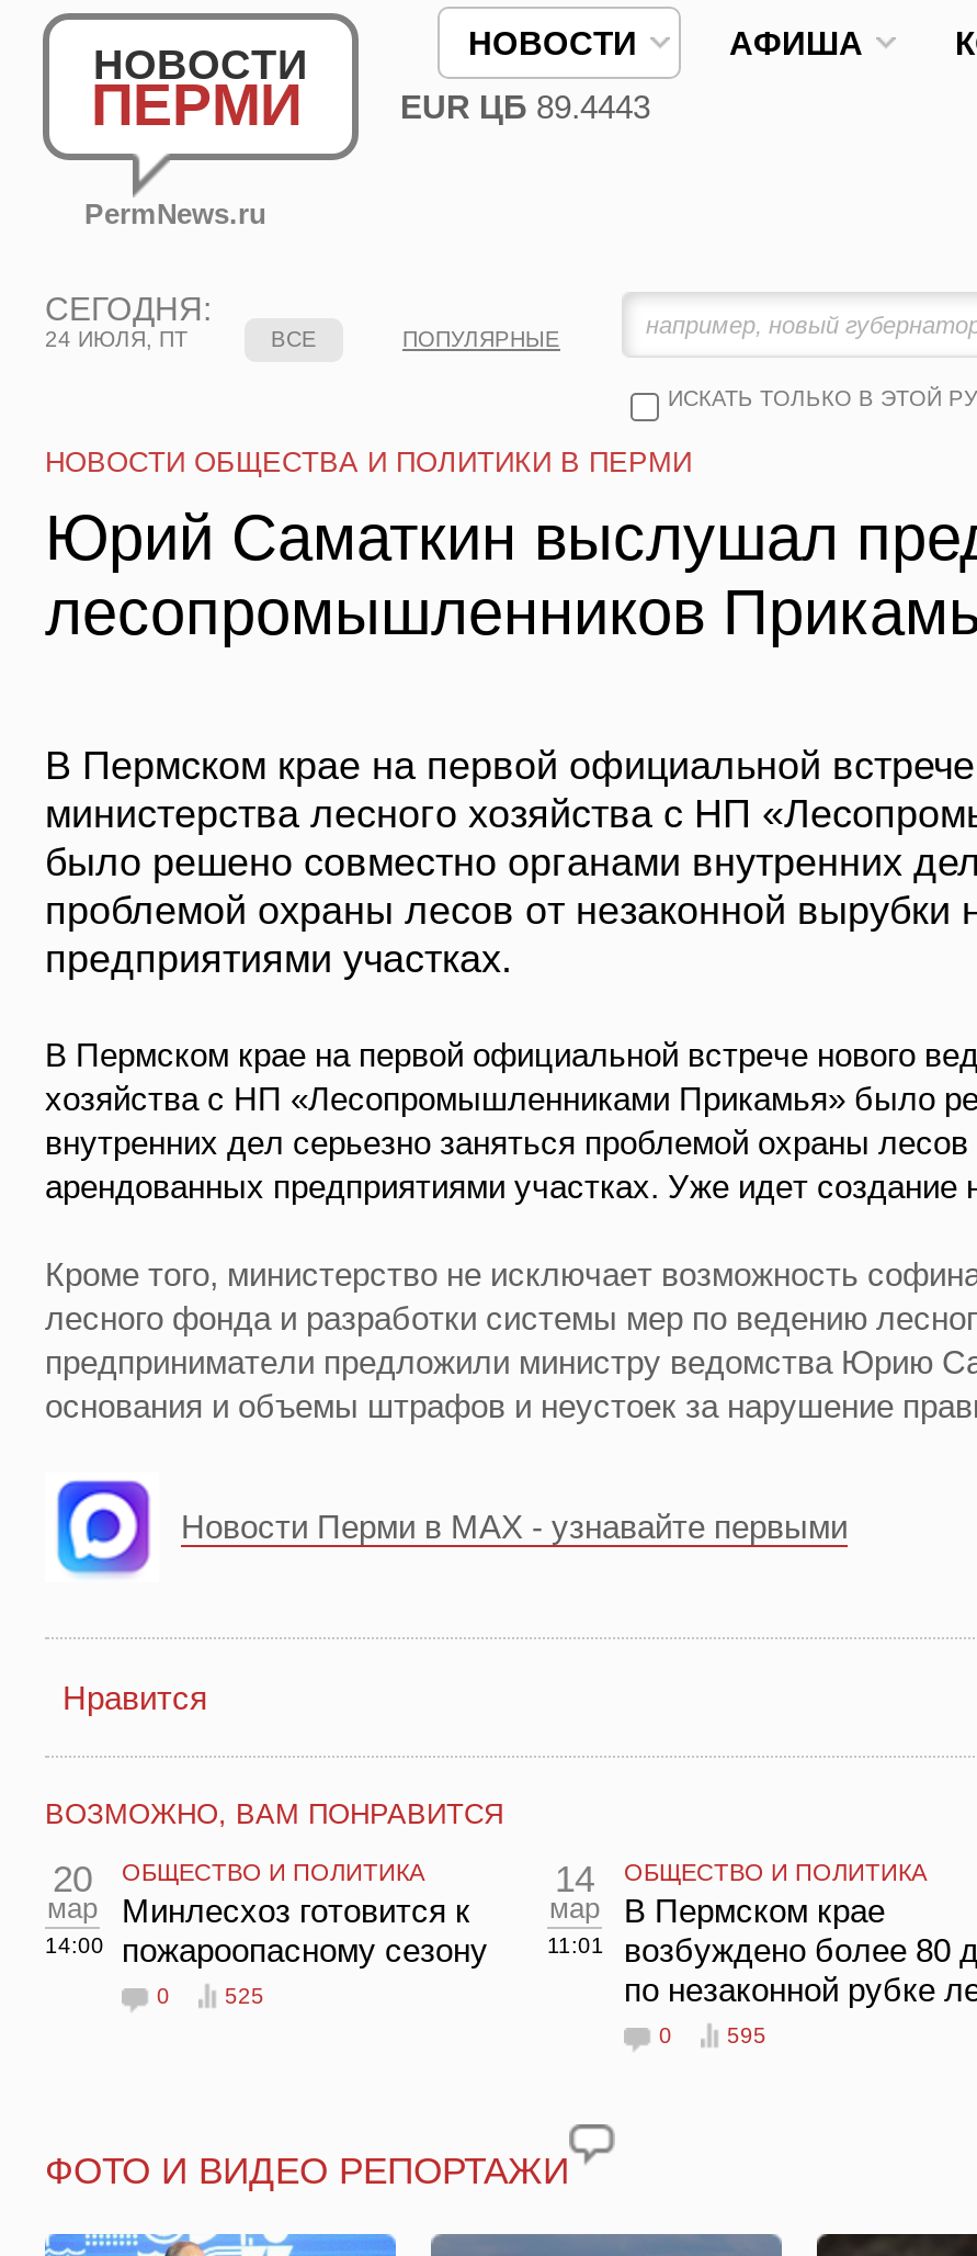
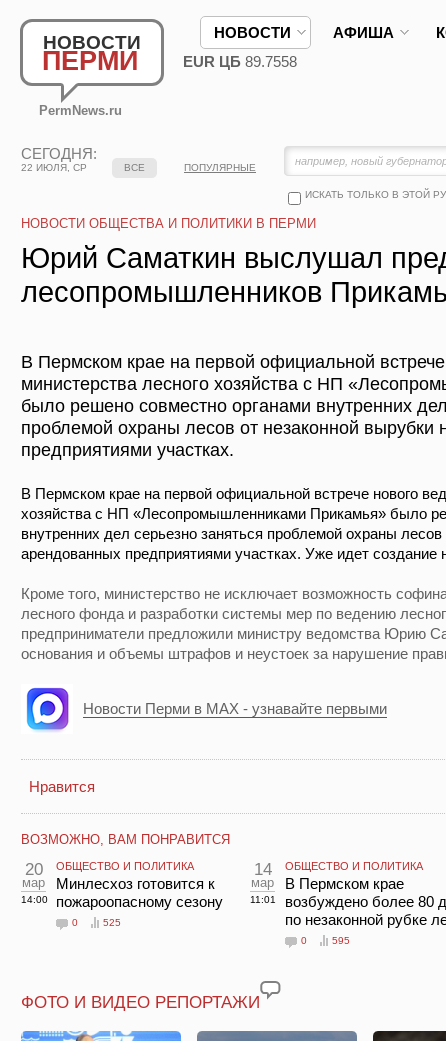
[400,88,650,125] EUR ЦБ 89.4443 -> [183,53,297,70] EUR ЦБ 89.7558
[45,327,188,351] 24 ИЮЛЯ, ПТ -> [21,162,87,173] 22 ИЮЛЯ, СР

